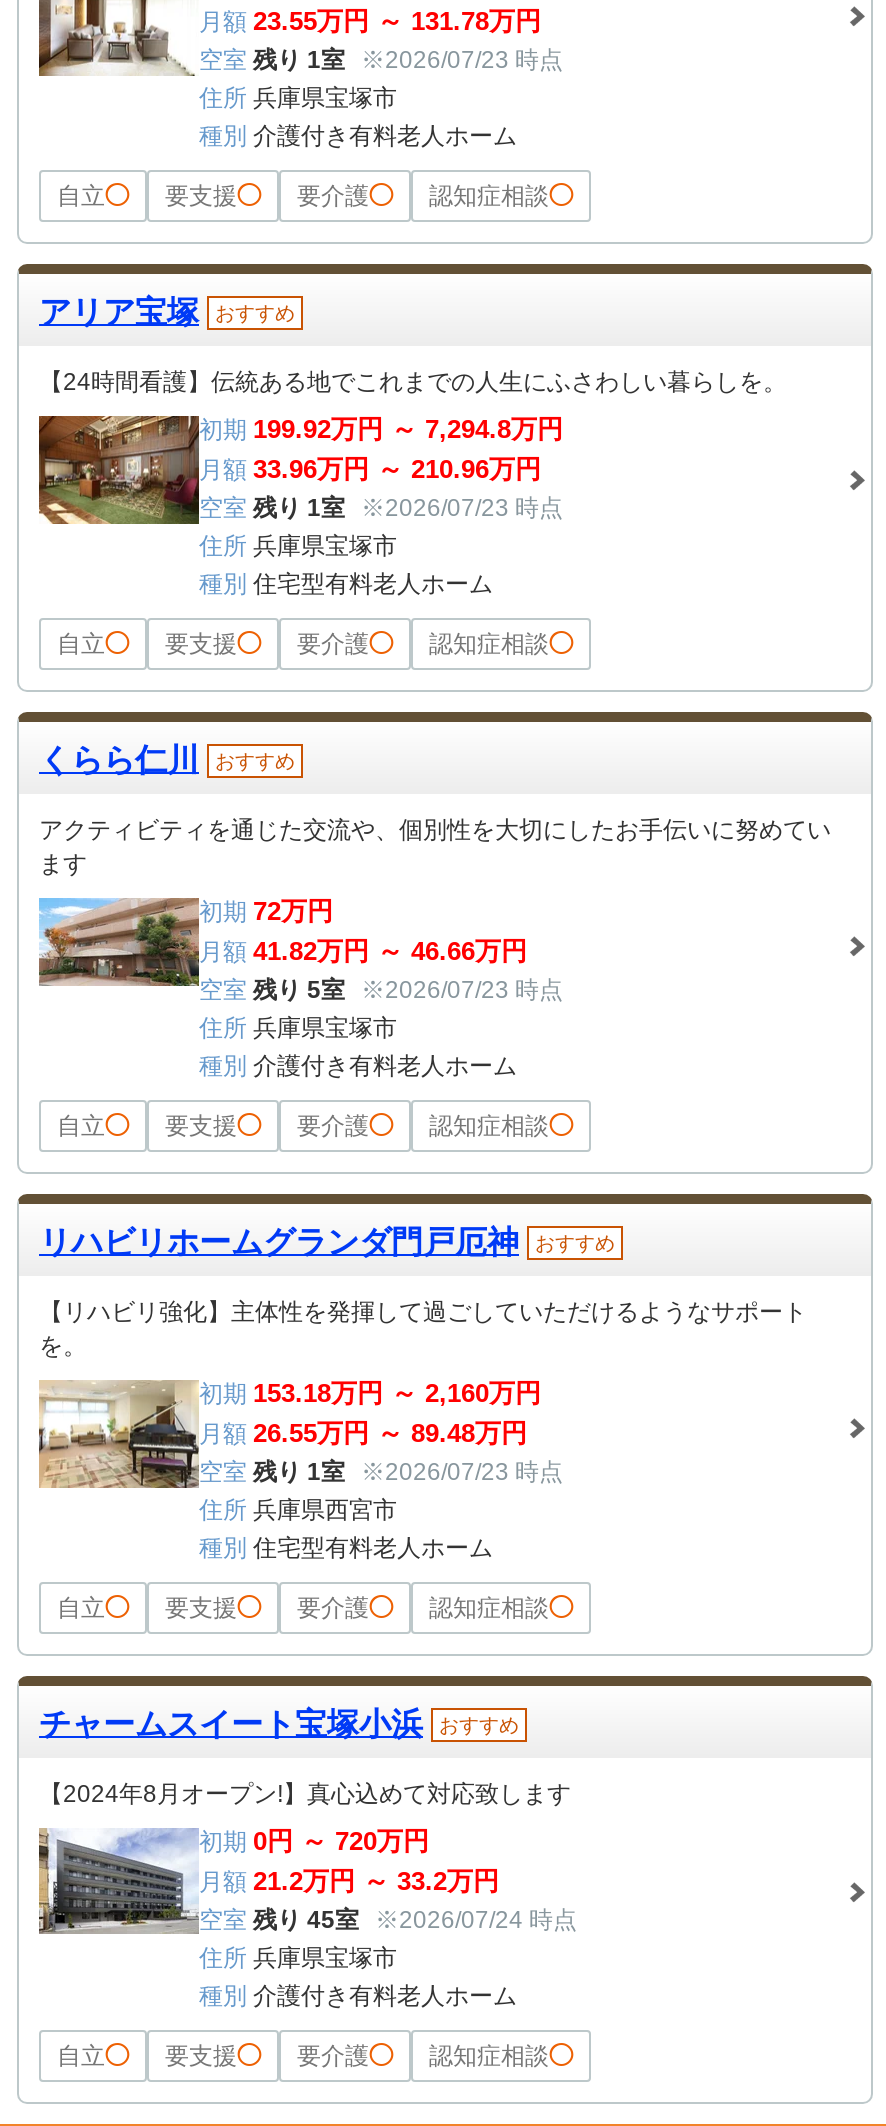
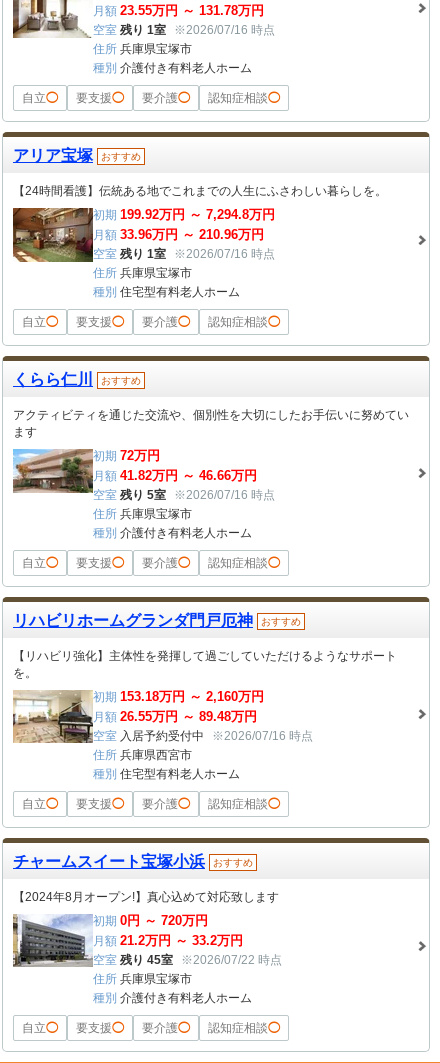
[199,46,563,74] 空室 残り 1室 ※2026/07/23 時点 -> [93,23,275,37] 空室 残り 1室 ※2026/07/16 時点
[199,494,563,522] 空室 残り 1室 ※2026/07/23 時点 -> [93,247,275,261] 空室 残り 1室 ※2026/07/16 時点
[199,976,563,1004] 空室 残り 5室 ※2026/07/23 時点 -> [93,488,275,502] 空室 残り 5室 ※2026/07/16 時点
[199,1458,563,1486] 空室 残り 1室 ※2026/07/23 時点 -> [93,729,313,743] 空室 入居予約受付中 ※2026/07/16 時点
[199,1906,577,1934] 空室 残り 45室 ※2026/07/24 時点 -> [93,953,282,967] 空室 残り 45室 ※2026/07/22 時点

